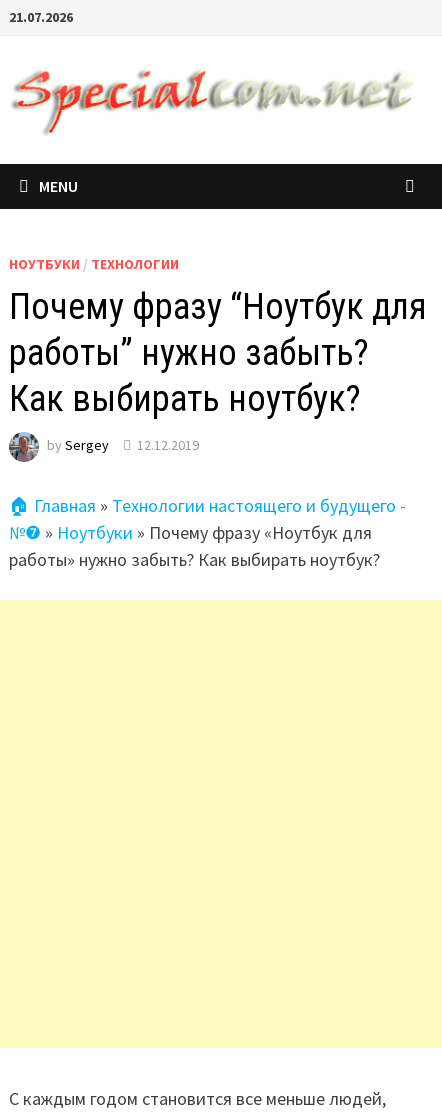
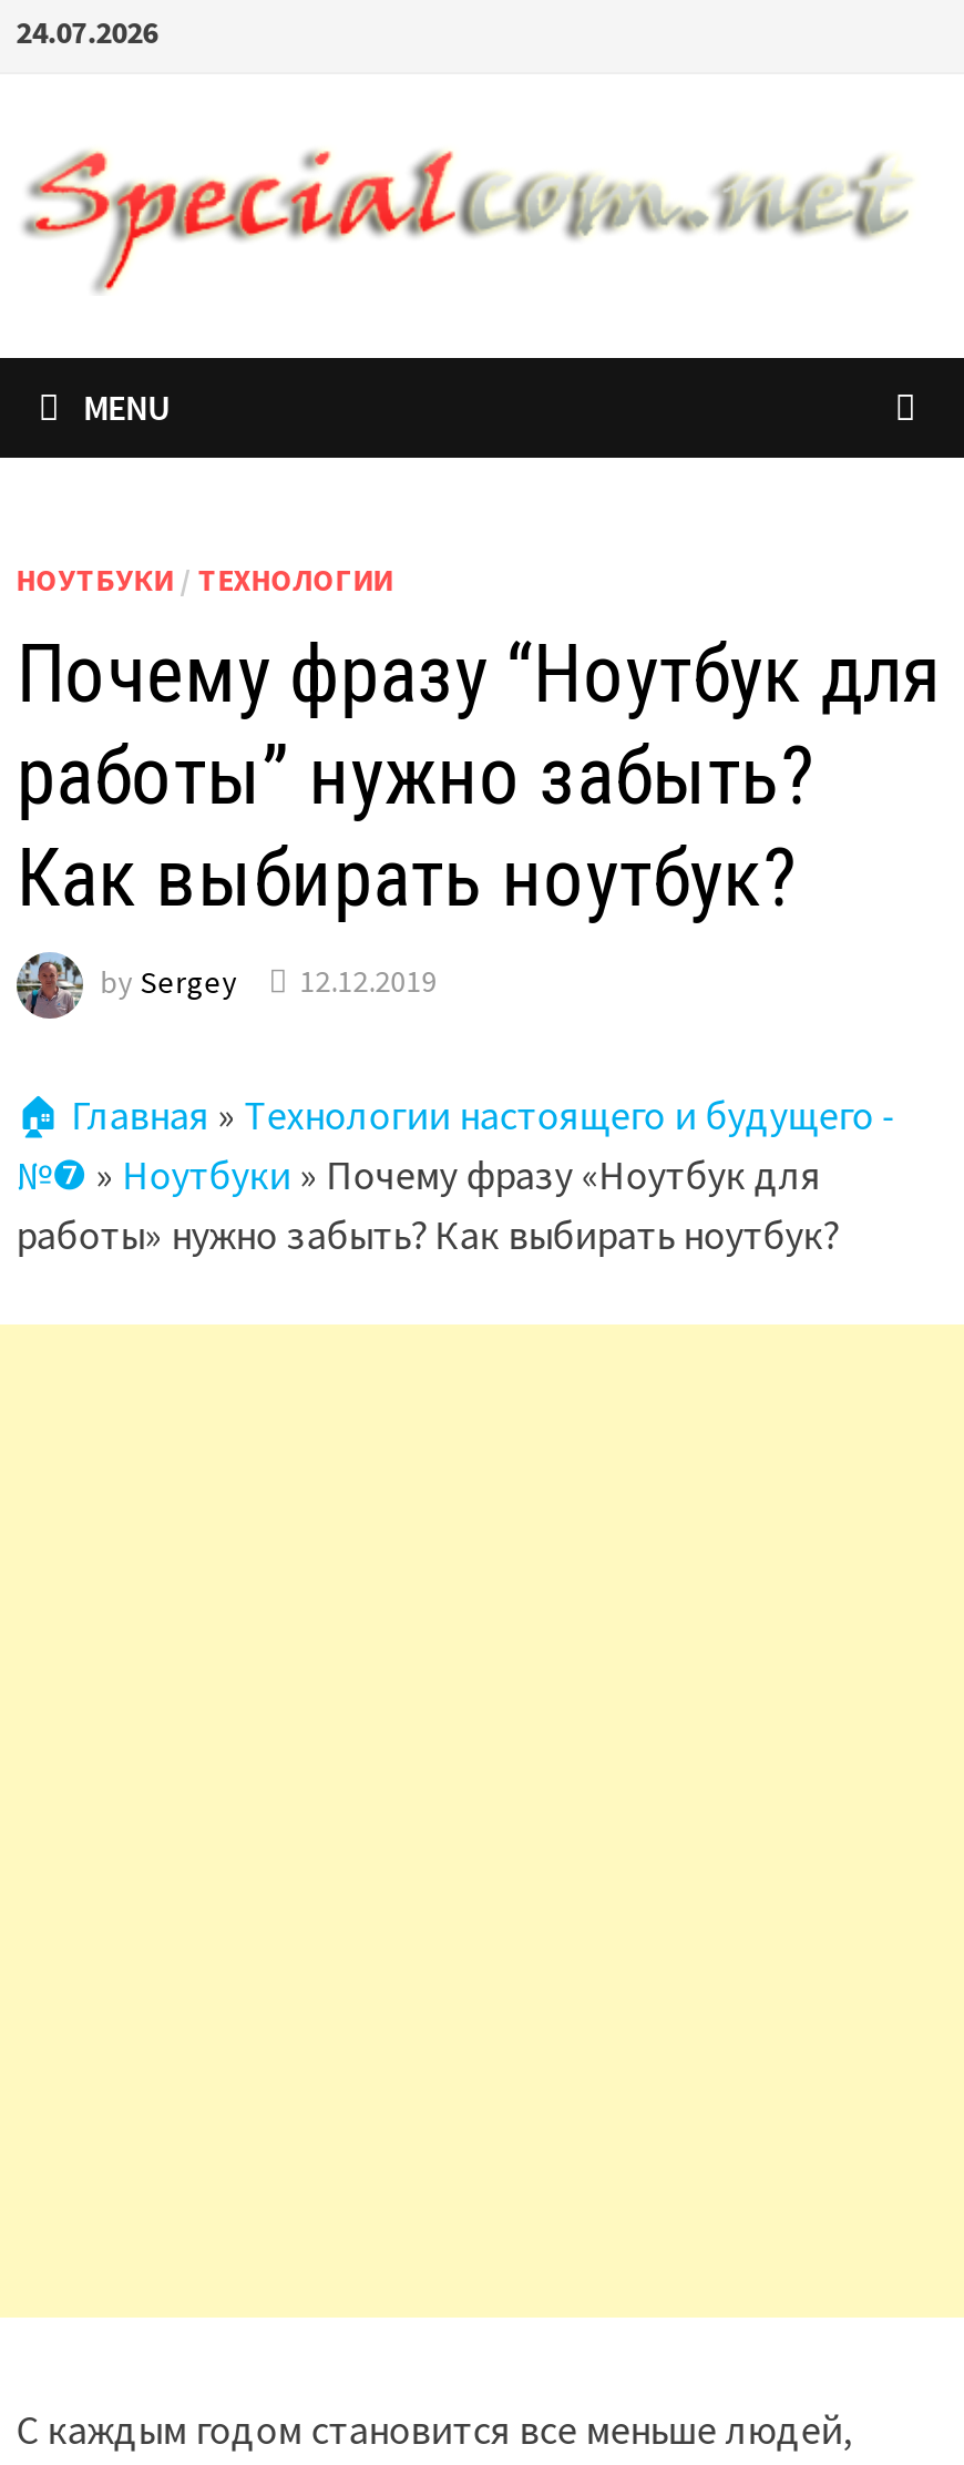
[9,8,73,26] 21.07.2026 -> [16,12,158,52] 24.07.2026

